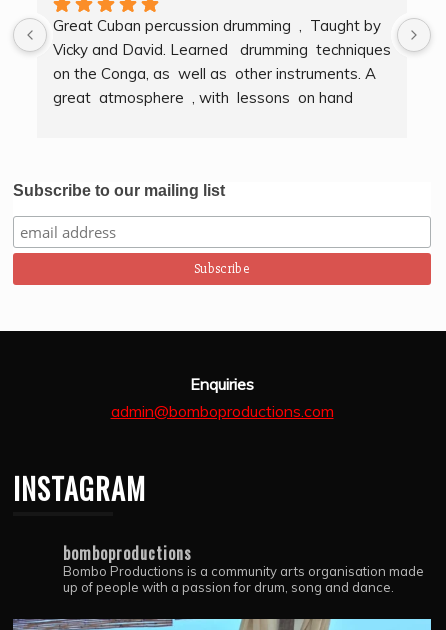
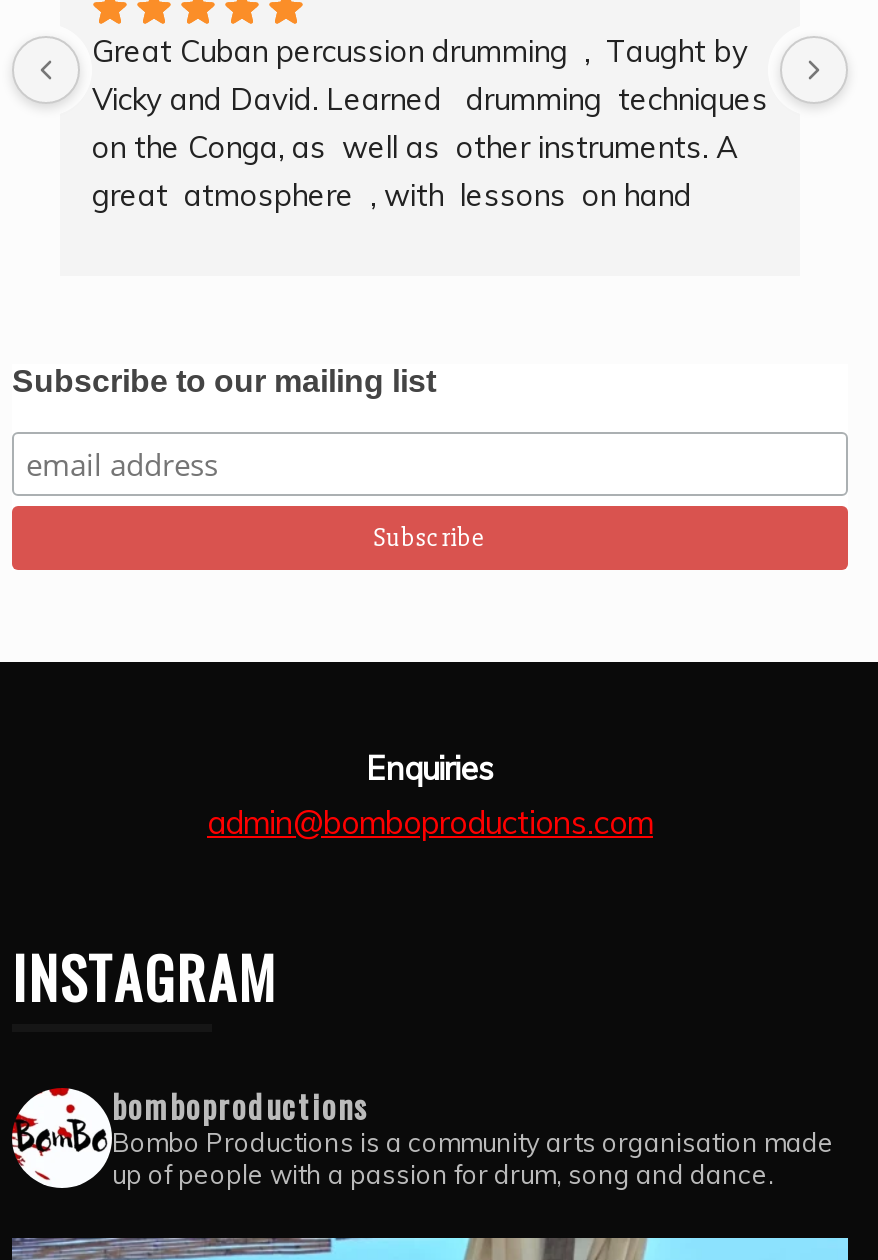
none -> [10,1086,106,1190] [image]

